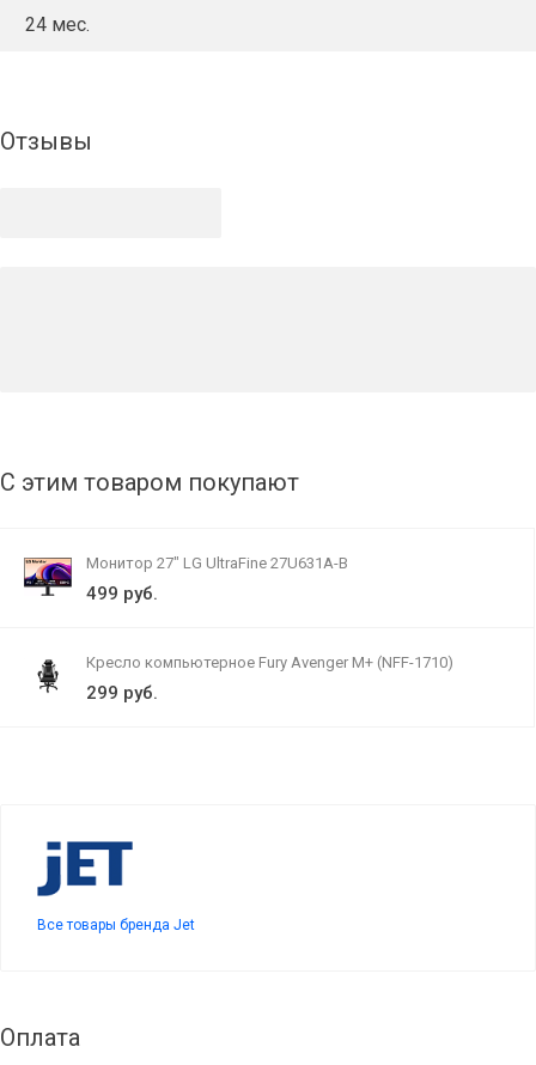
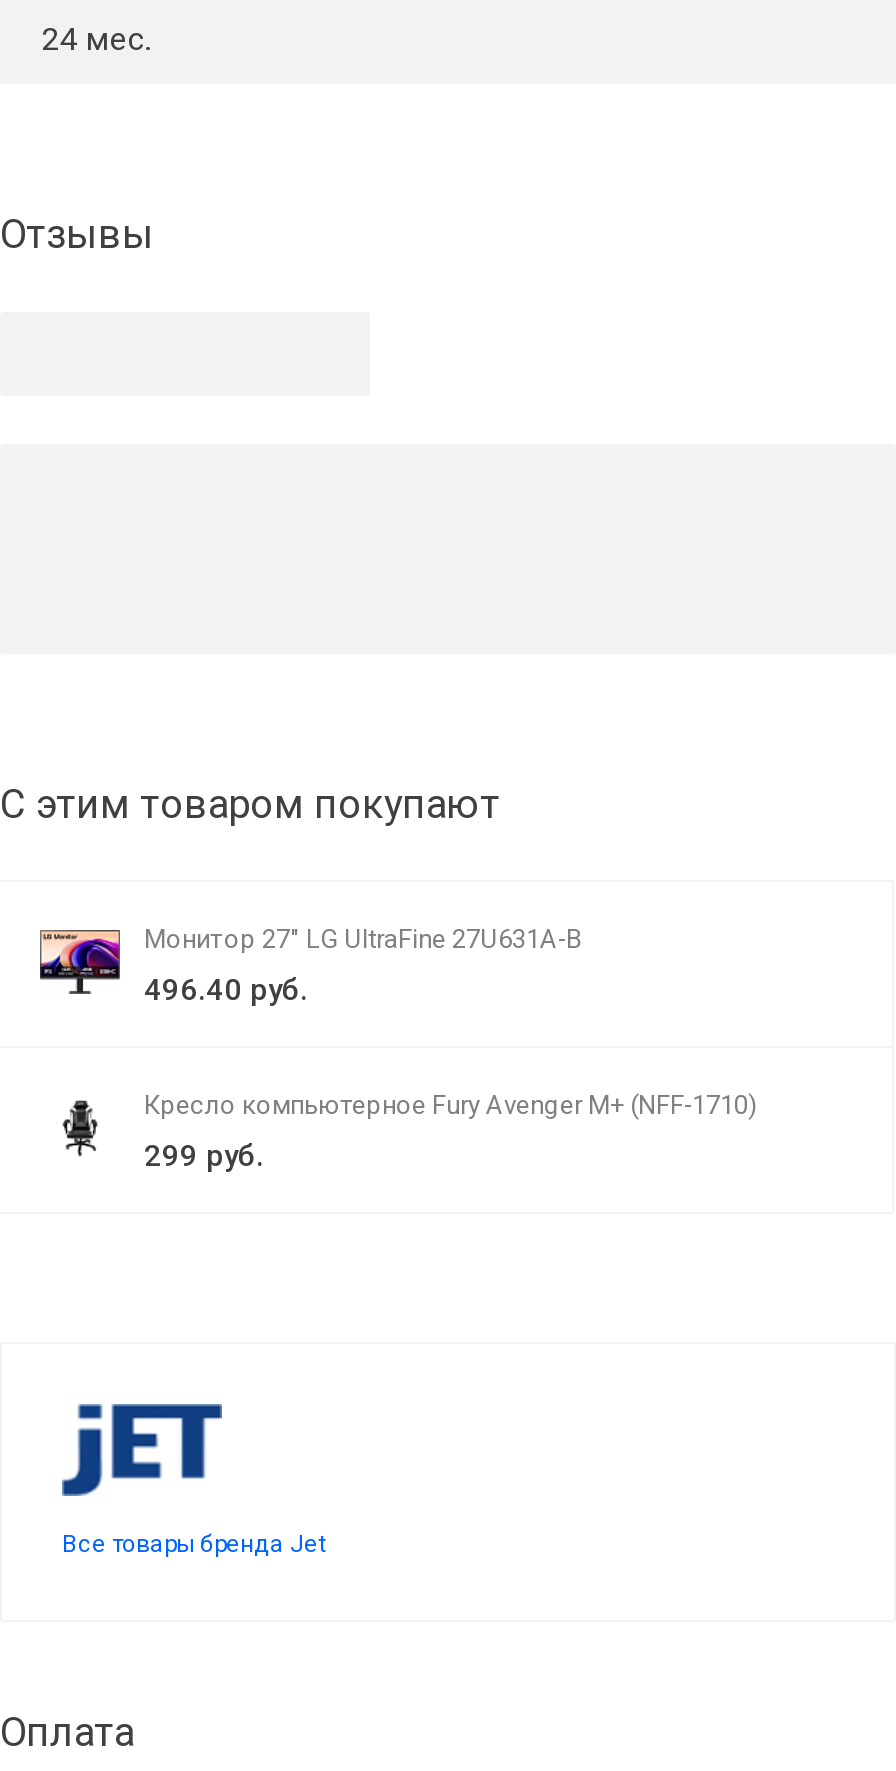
[86,583,158,604] 499 руб. -> [144,972,308,1008] 496.40 руб.

